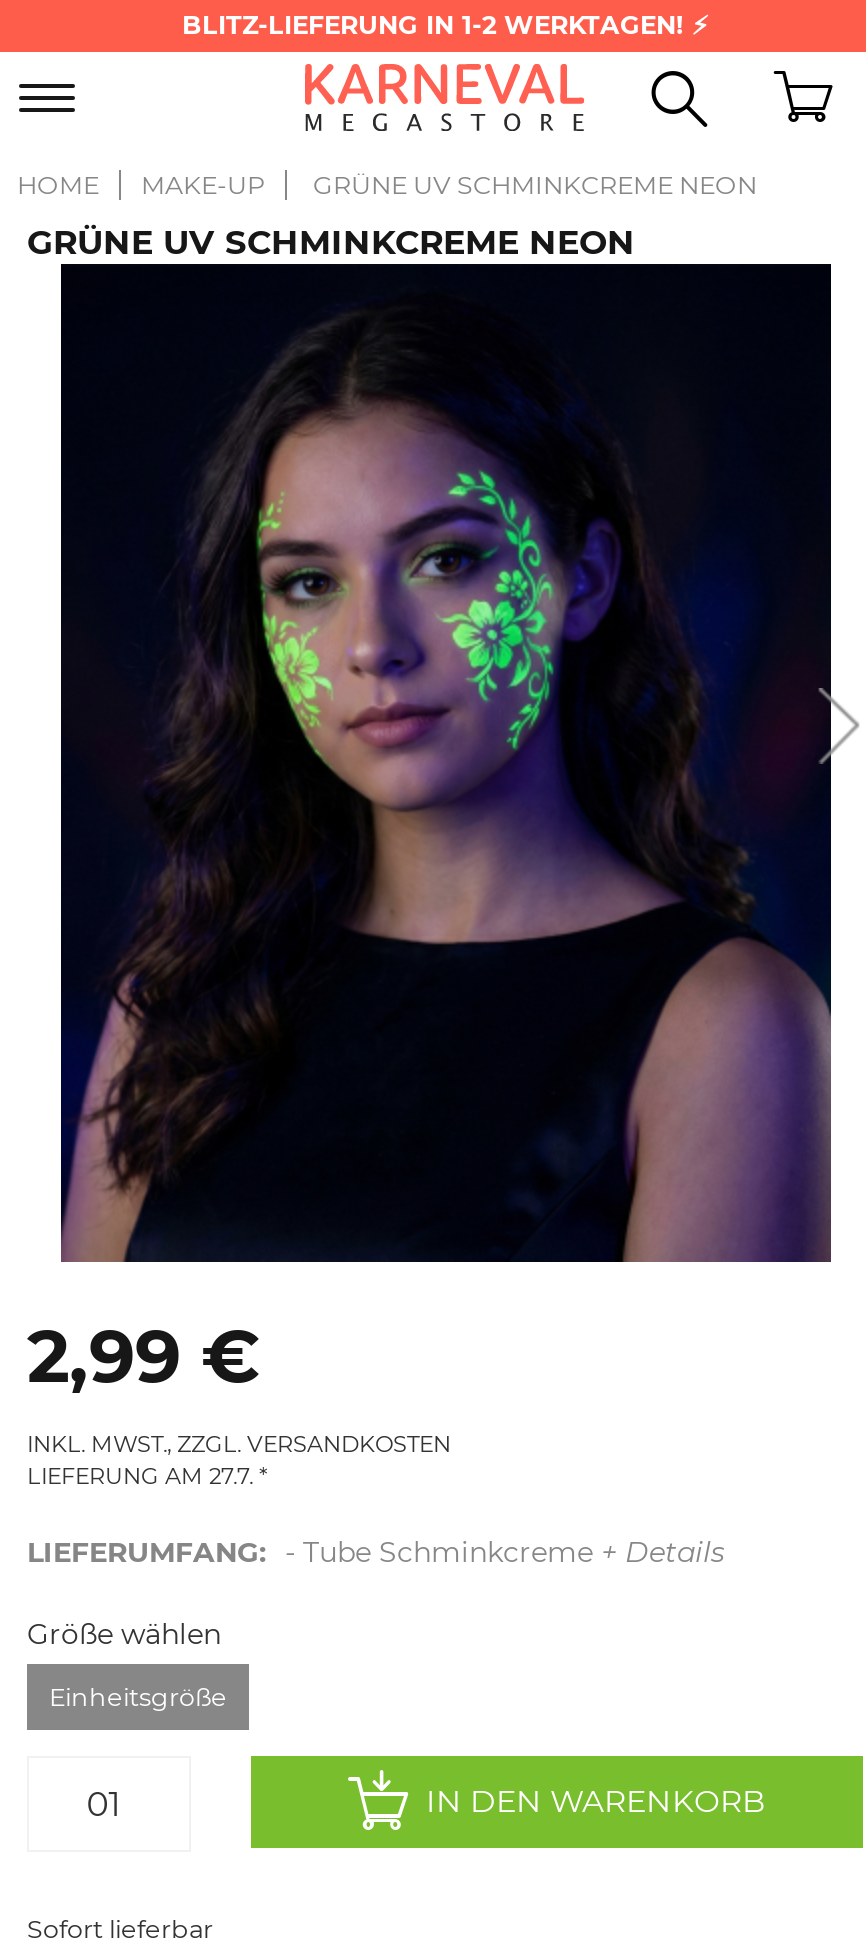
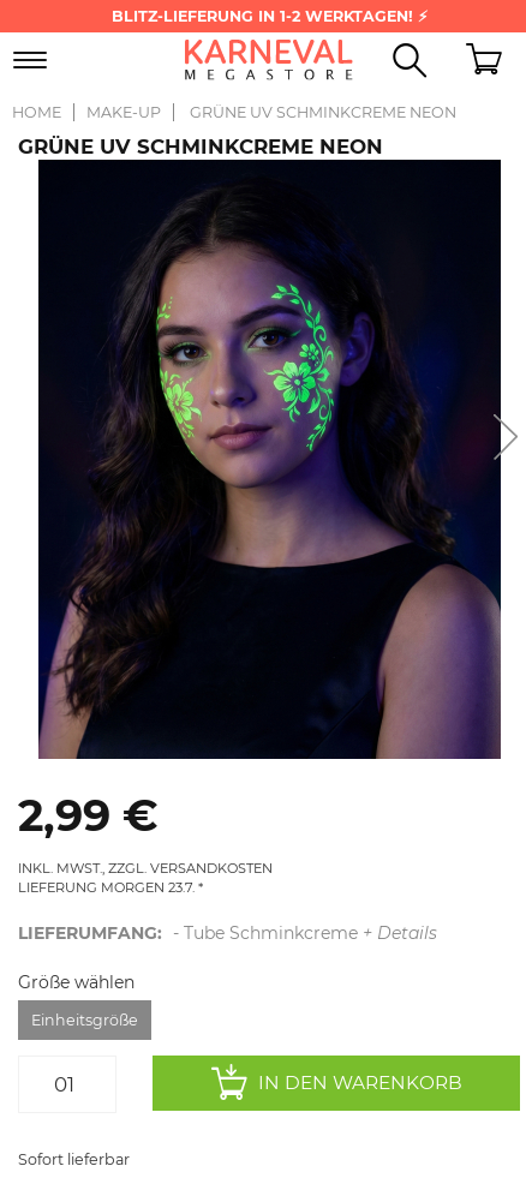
[27,1462,253,1490] LIEFERUNG AM 27.7. -> [18,879,195,896] LIEFERUNG MORGEN 23.7.

